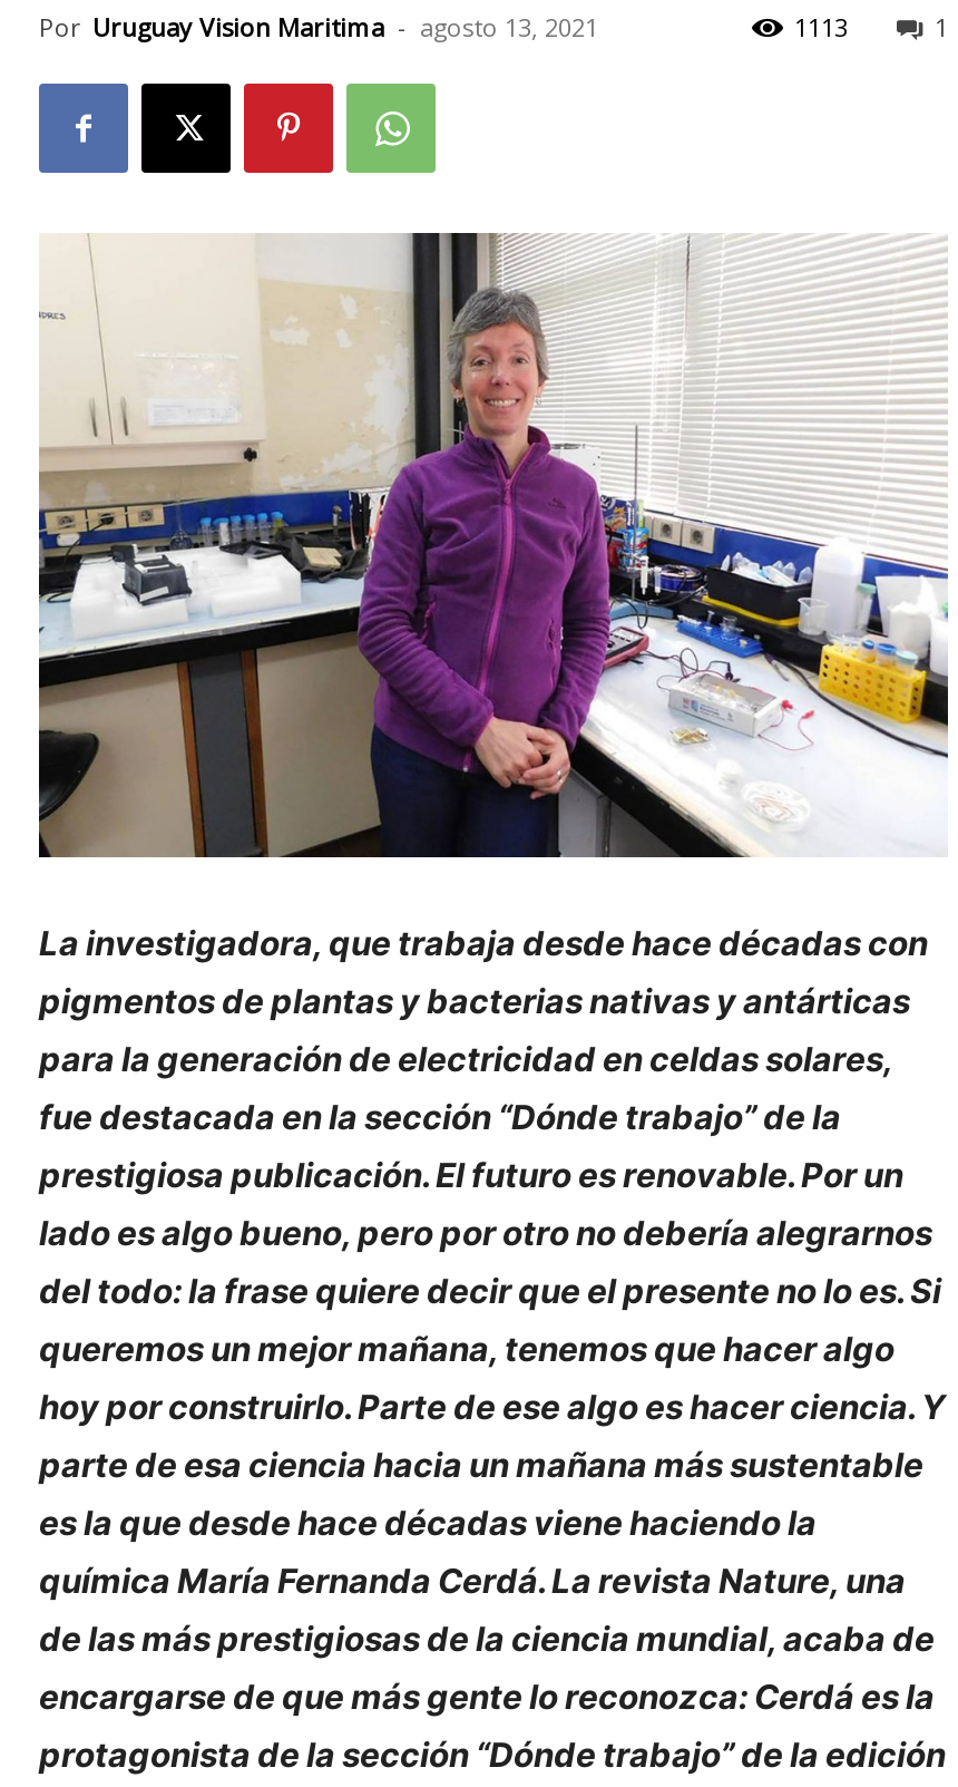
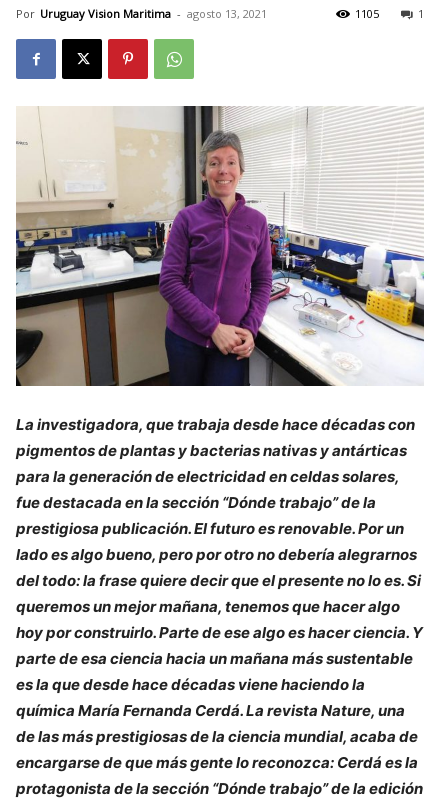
[794,10,848,43] 1113 -> [355,6,379,21] 1105

